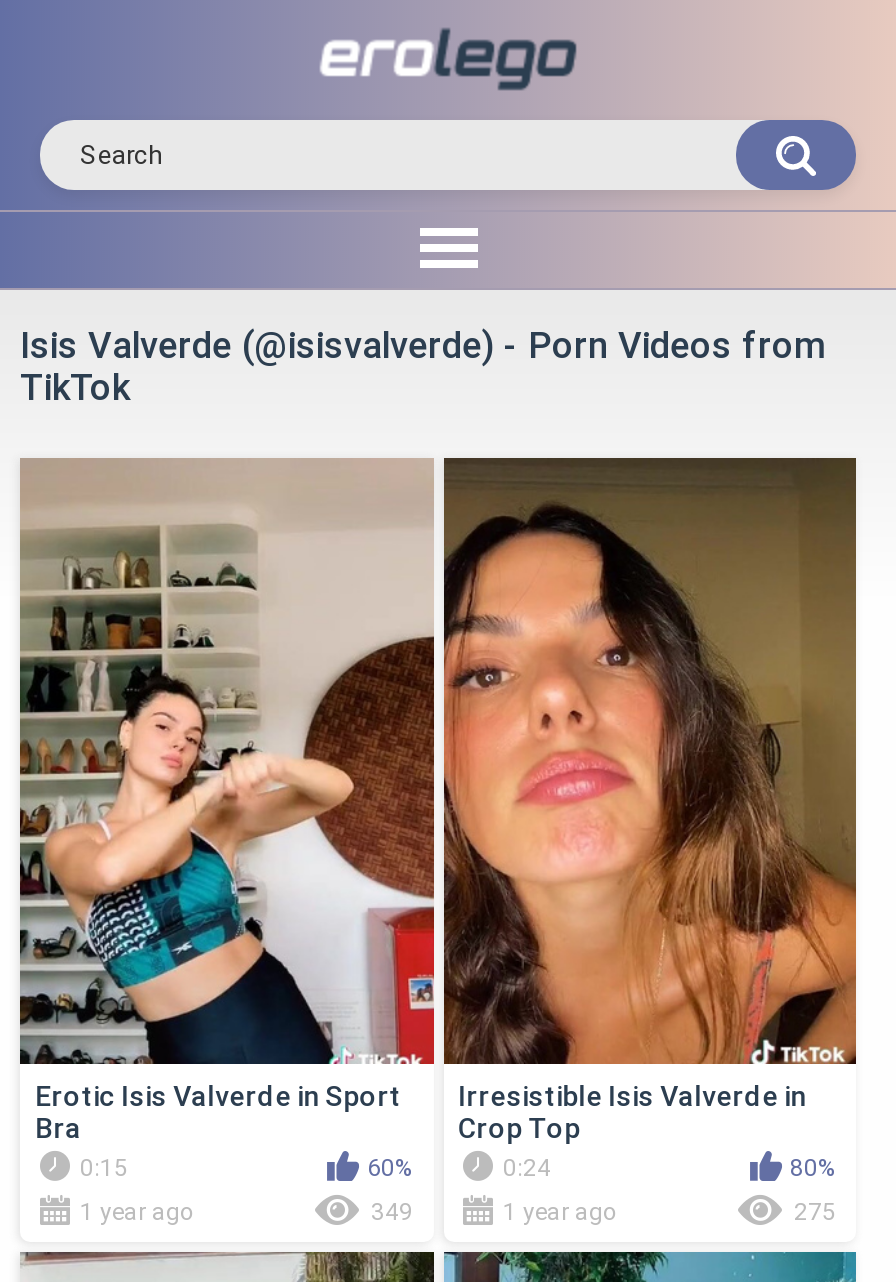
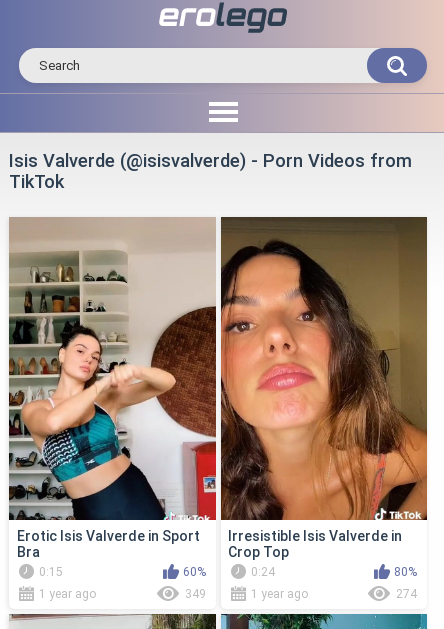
[794,1197,836,1225] 275 -> [396,587,417,601] 274

